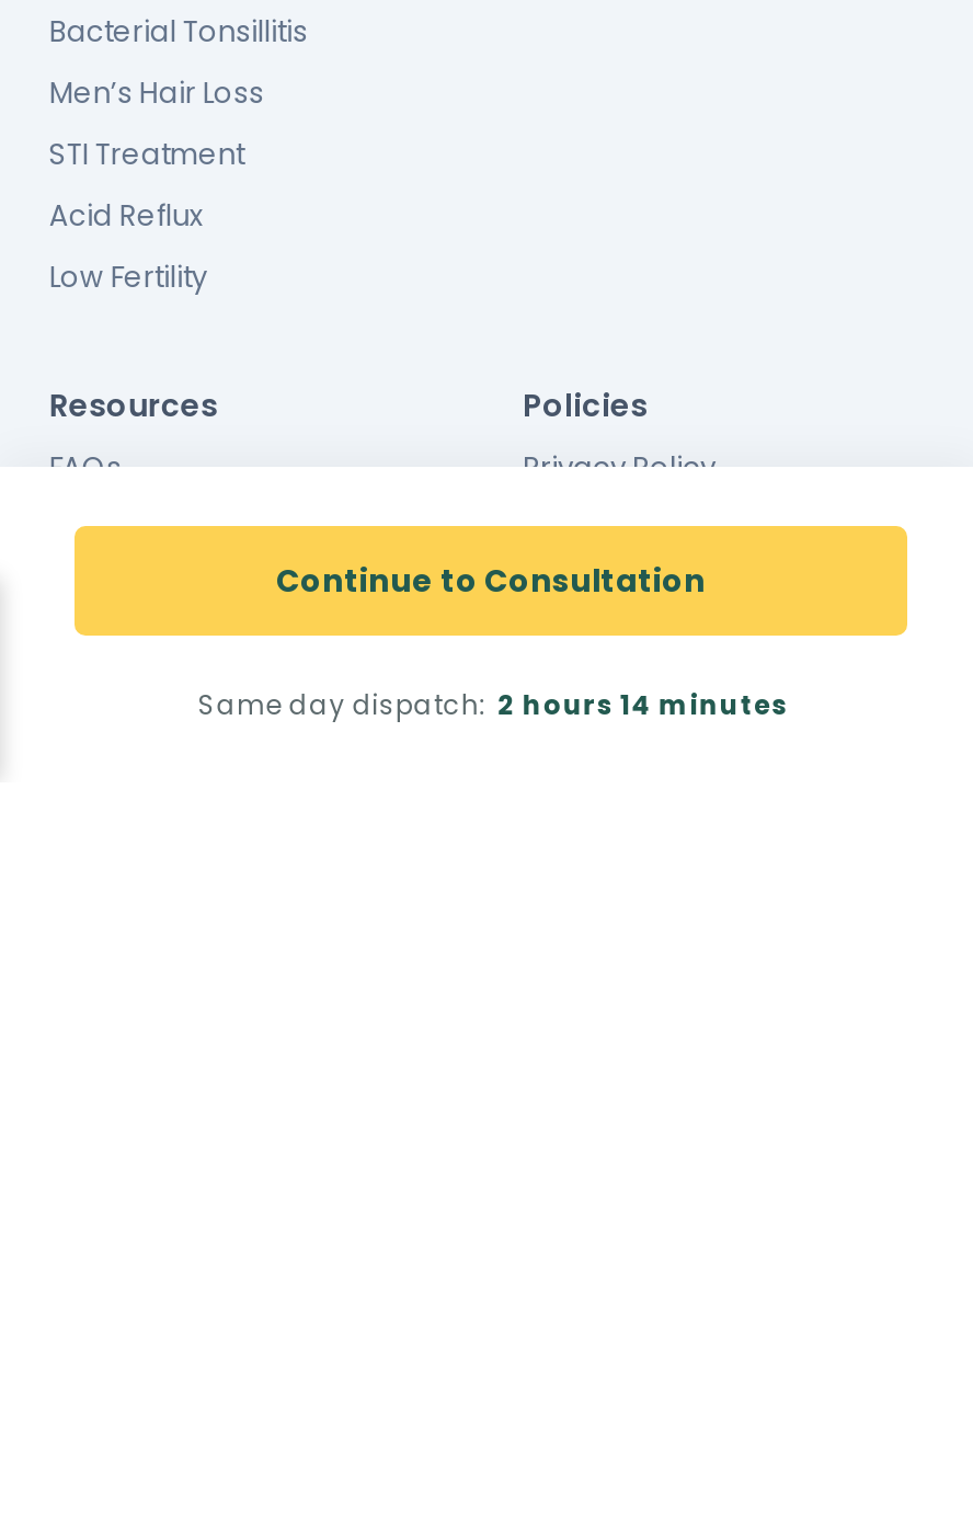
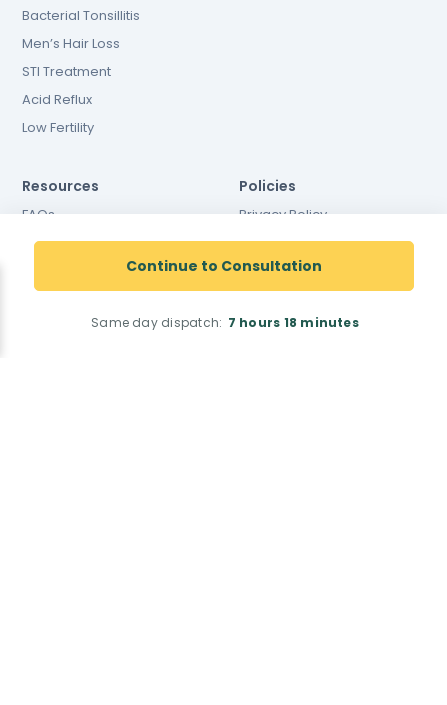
[198,686,788,723] Same day dispatch: 2 hours 14 minutes -> [91,314,359,331] Same day dispatch: 7 hours 18 minutes

